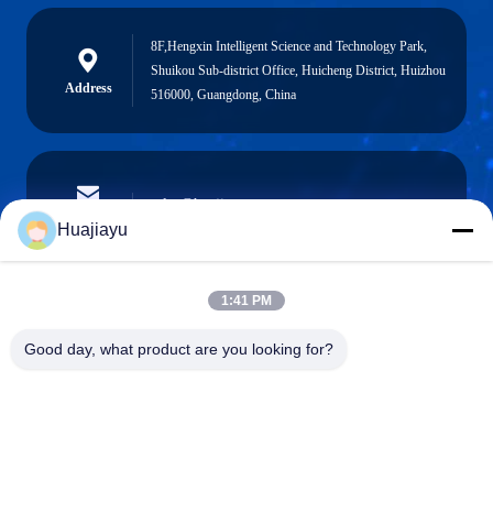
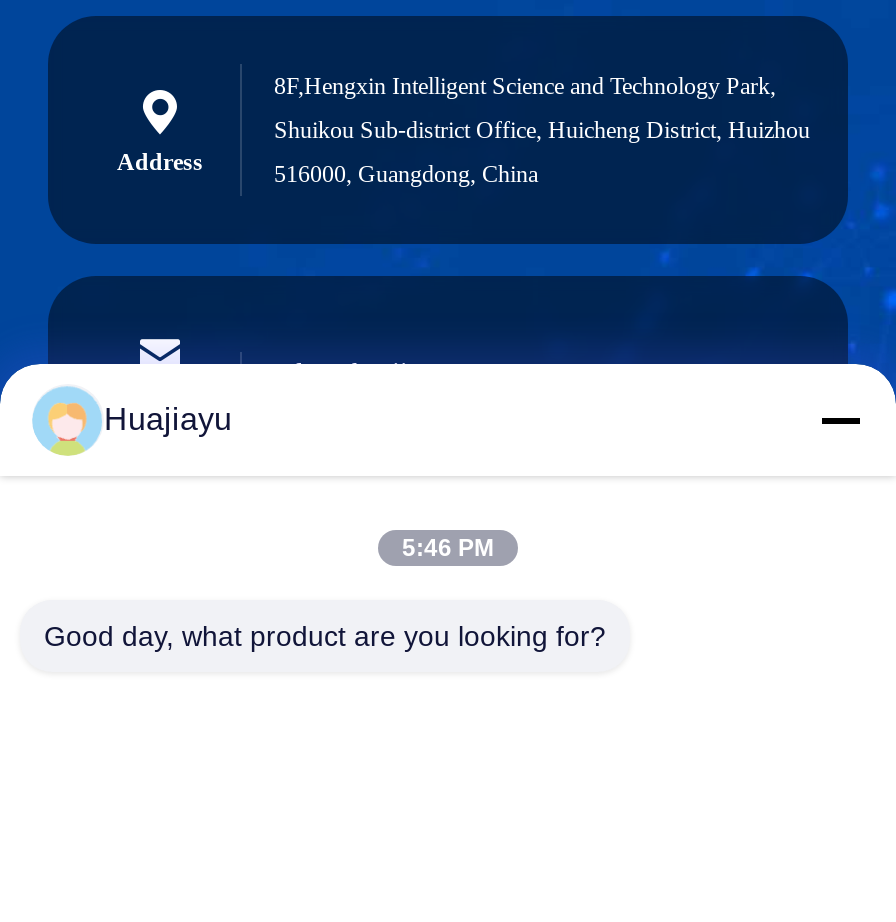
[221,293,272,308] 1:41 PM -> [402,534,494,562] 5:46 PM

